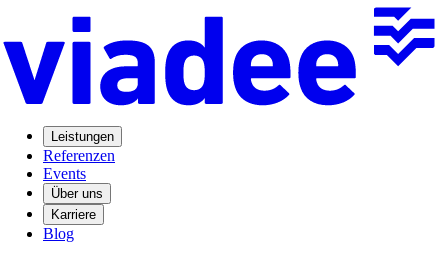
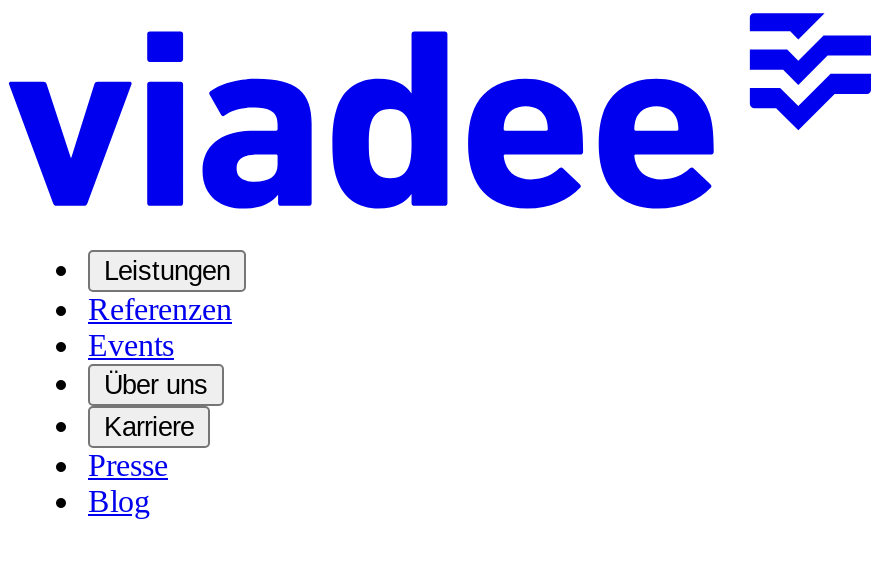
none -> [88,448,168,482] Presse

